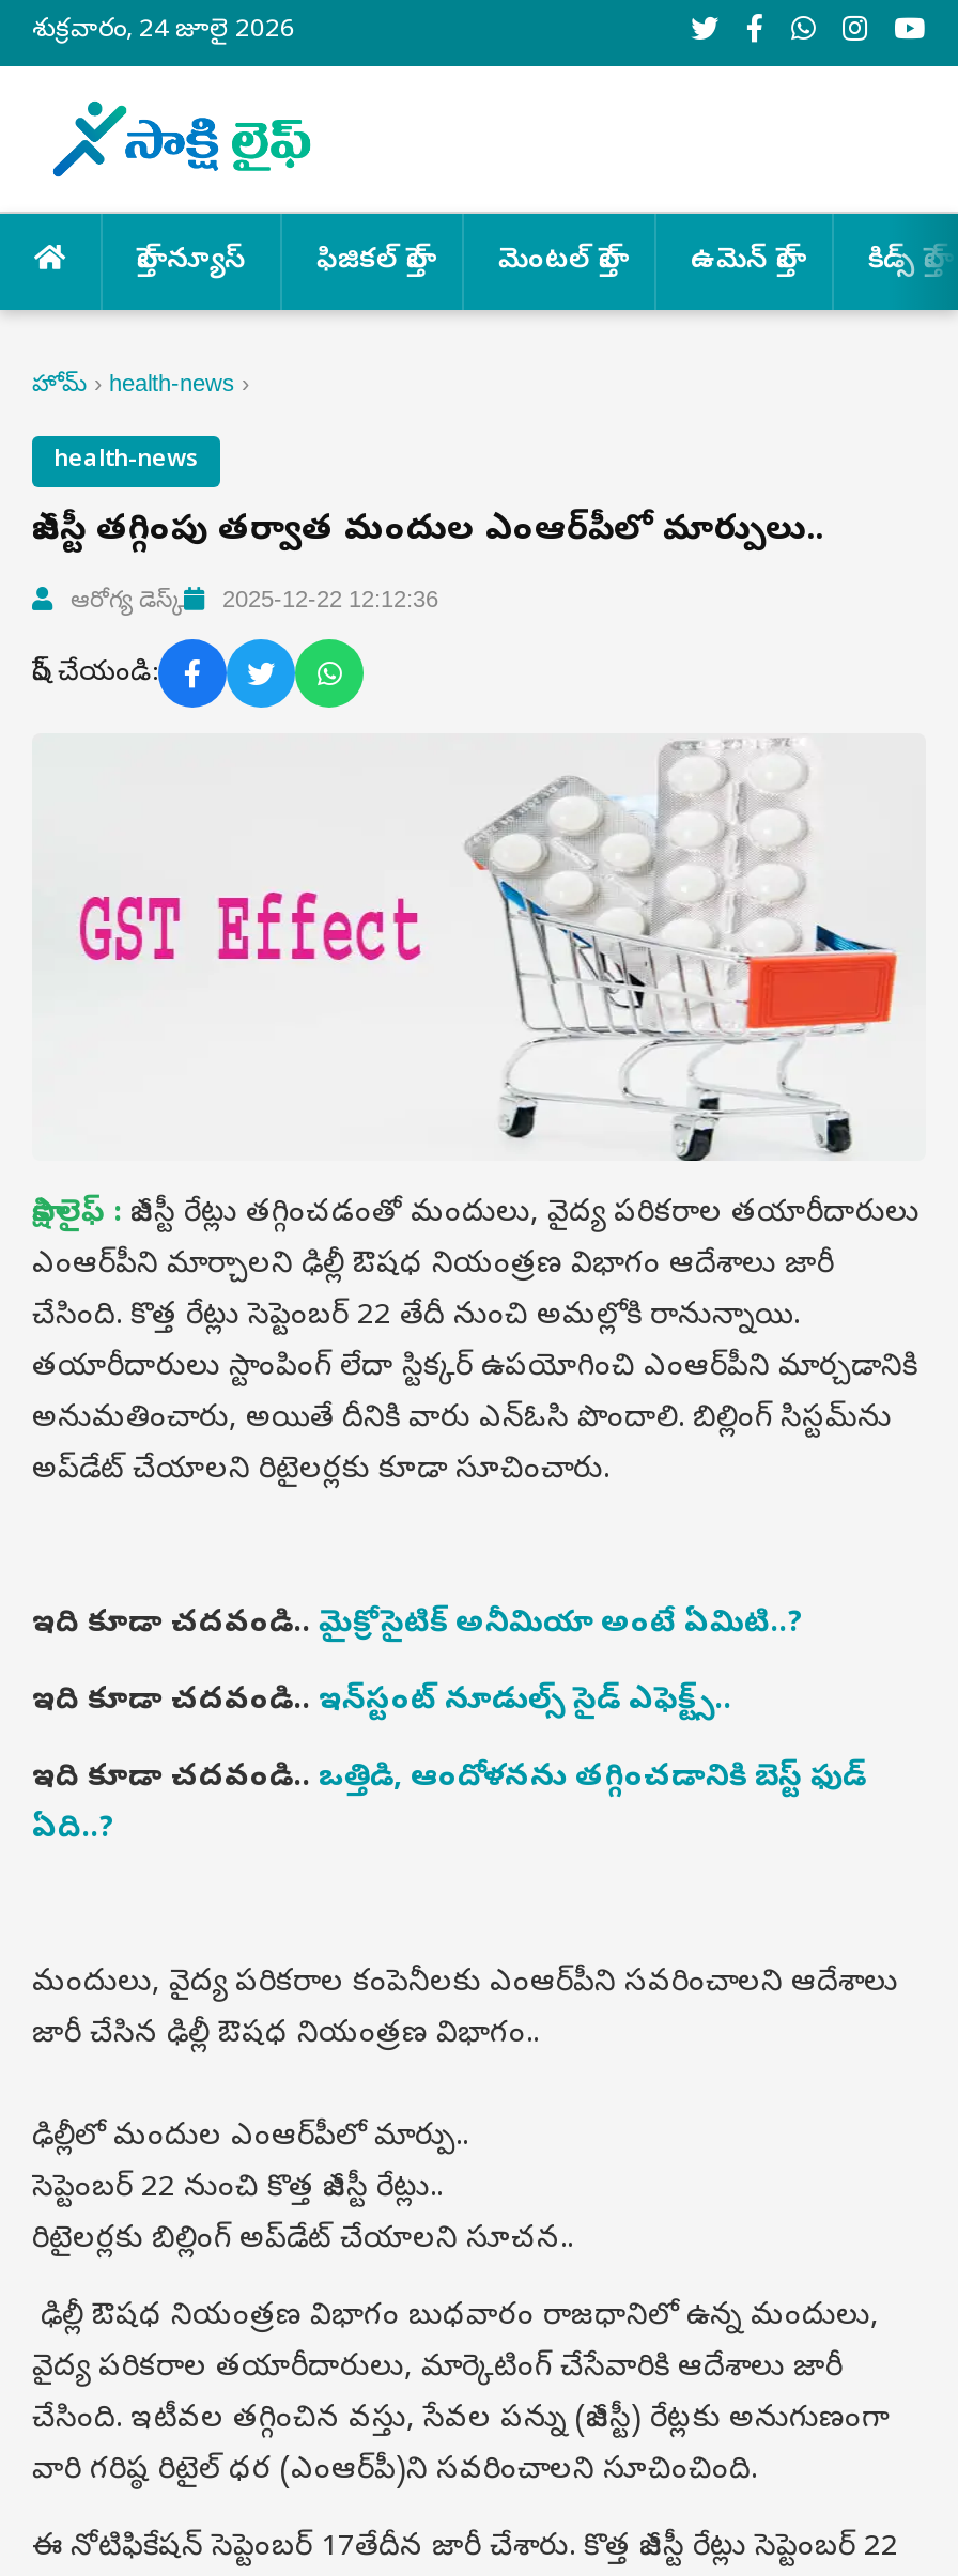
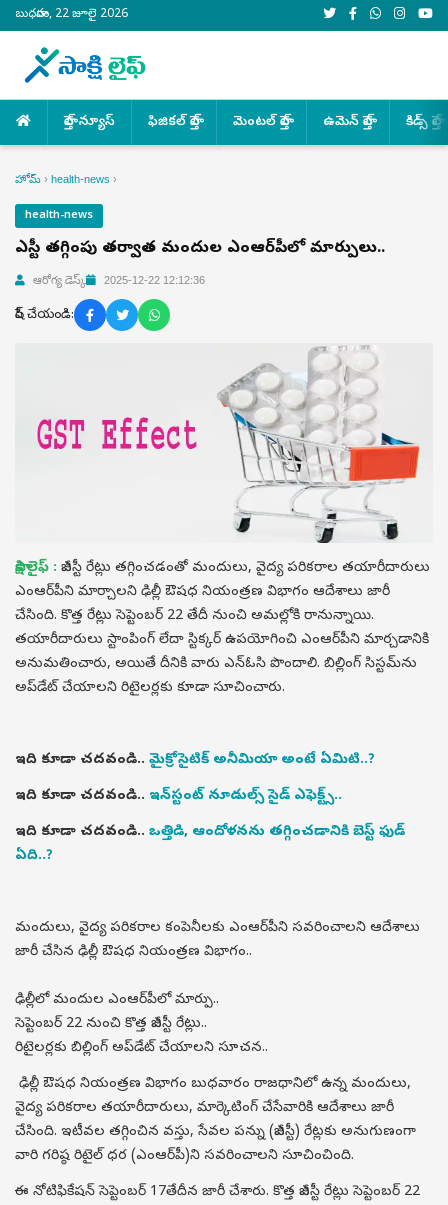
[32,15,295,49] శుక్రవారం, 24 జూలై 2026 -> [15,7,128,23] బుధవారం, 22 జూలై 2026

